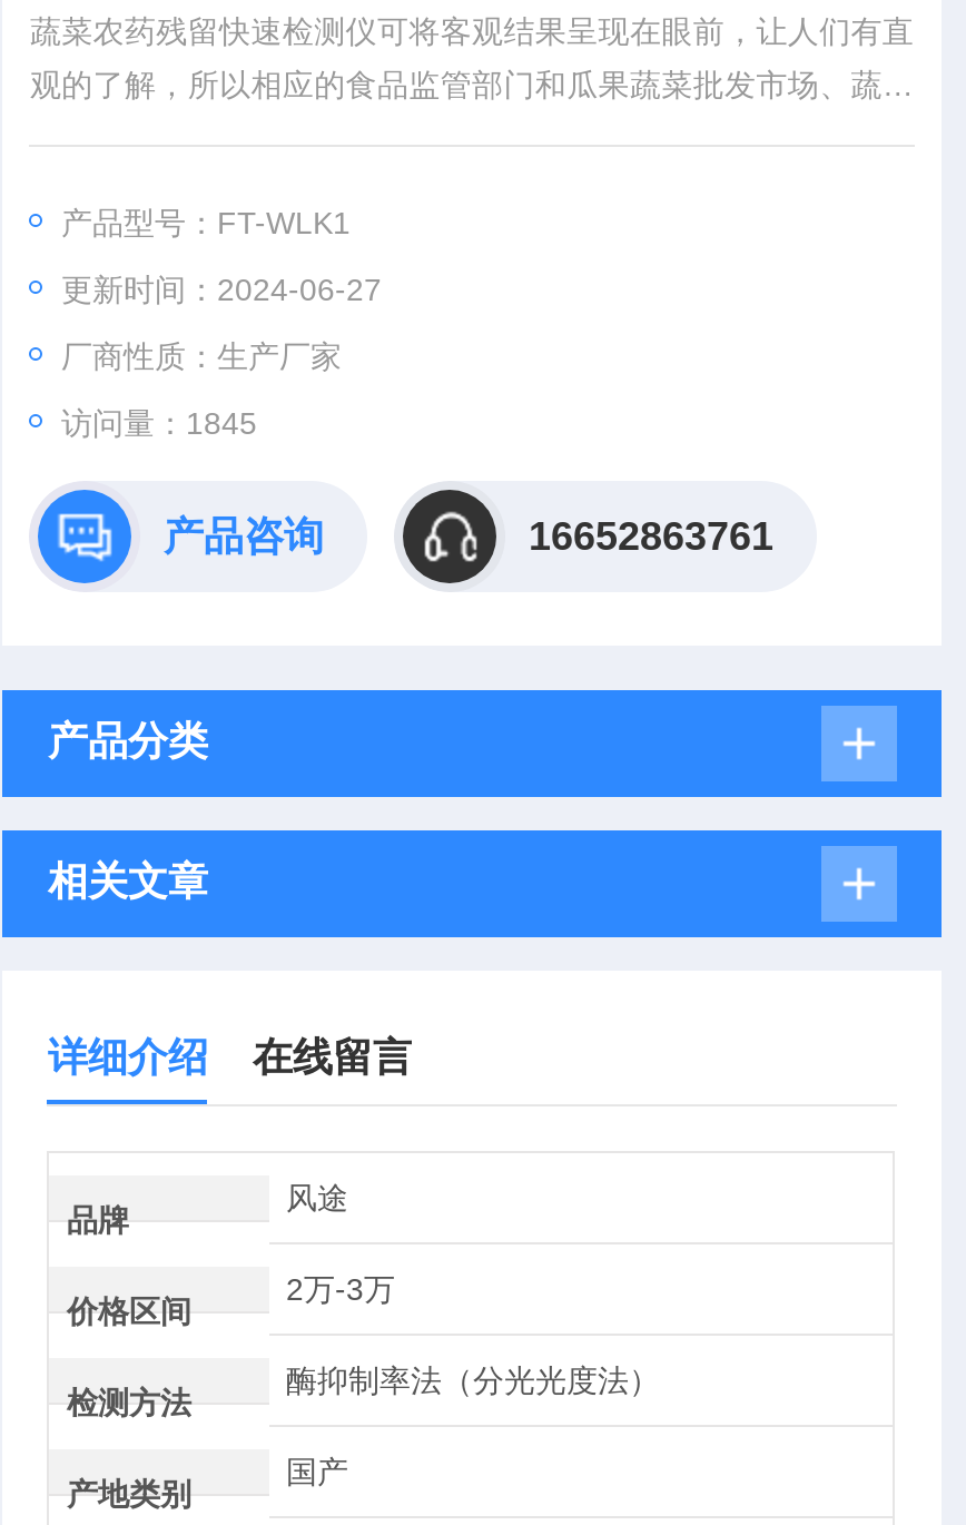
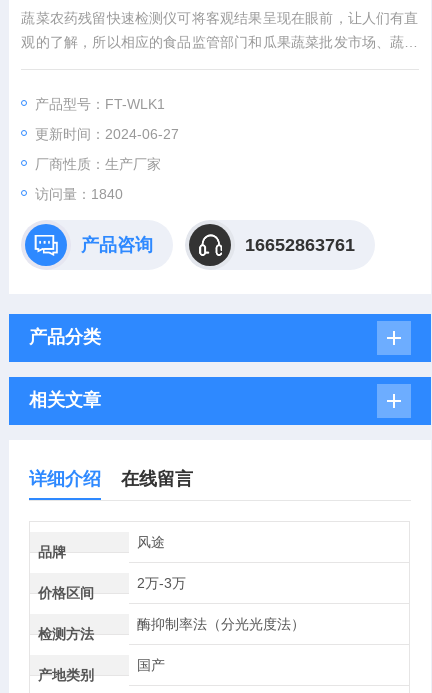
[61,405,257,441] 访问量：1845 -> [35,186,123,202] 访问量：1840

